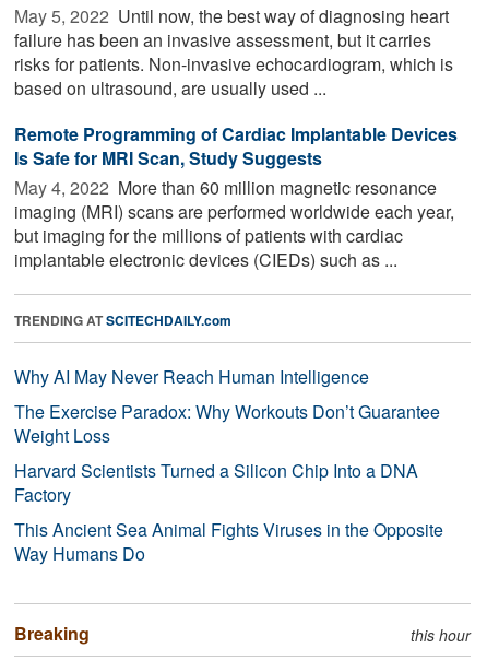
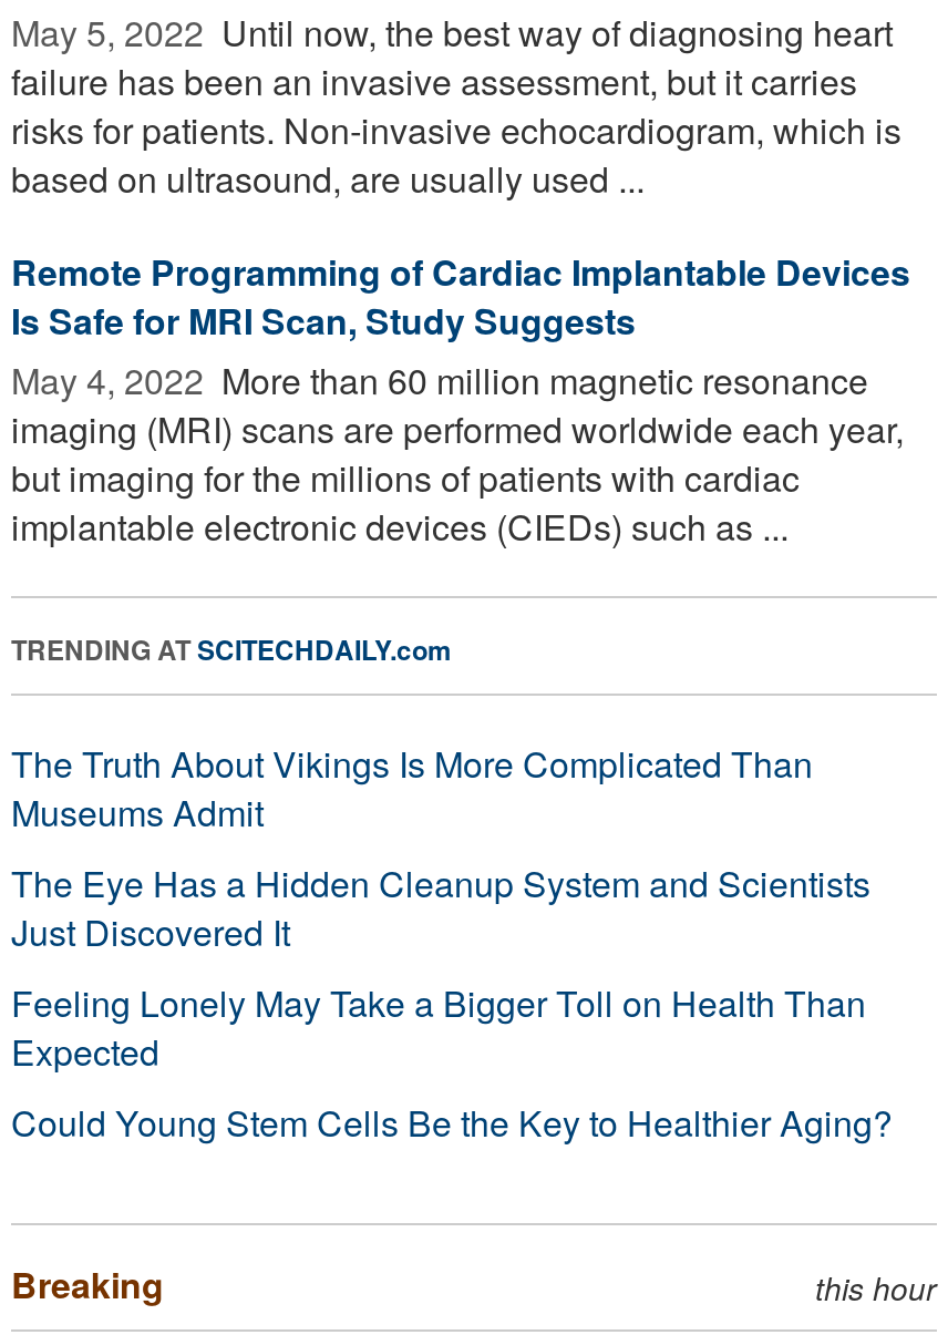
[14,364,443,566] Why AI May Never Reach Human Intelligence | The Exercise Paradox: Why Workouts Don’t Guarantee | Weight Loss | Harvard Scientists Turned a Silicon Chip Into a DNA | Factory | This Ancient Sea Animal Fights Viruses in the Opposite | Way Humans Do -> [11,737,893,1147] The Truth About Vikings Is More Complicated Than | Museums Admit | The Eye Has a Hidden Cleanup System and Scientists | Just Discovered It | Feeling Lonely May Take a Bigger Toll on Health Than | Expected | Could Young Stem Cells Be the Key to Healthier Aging?

